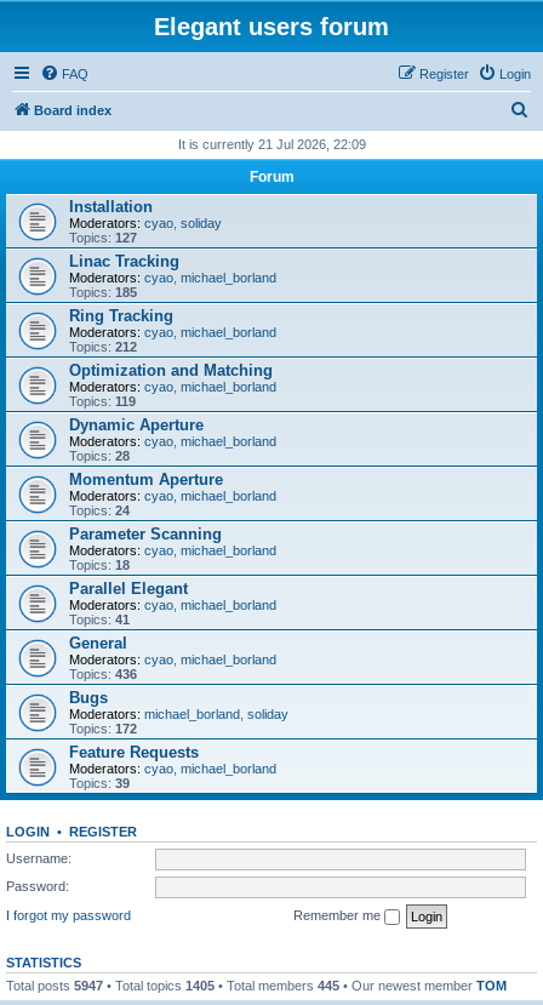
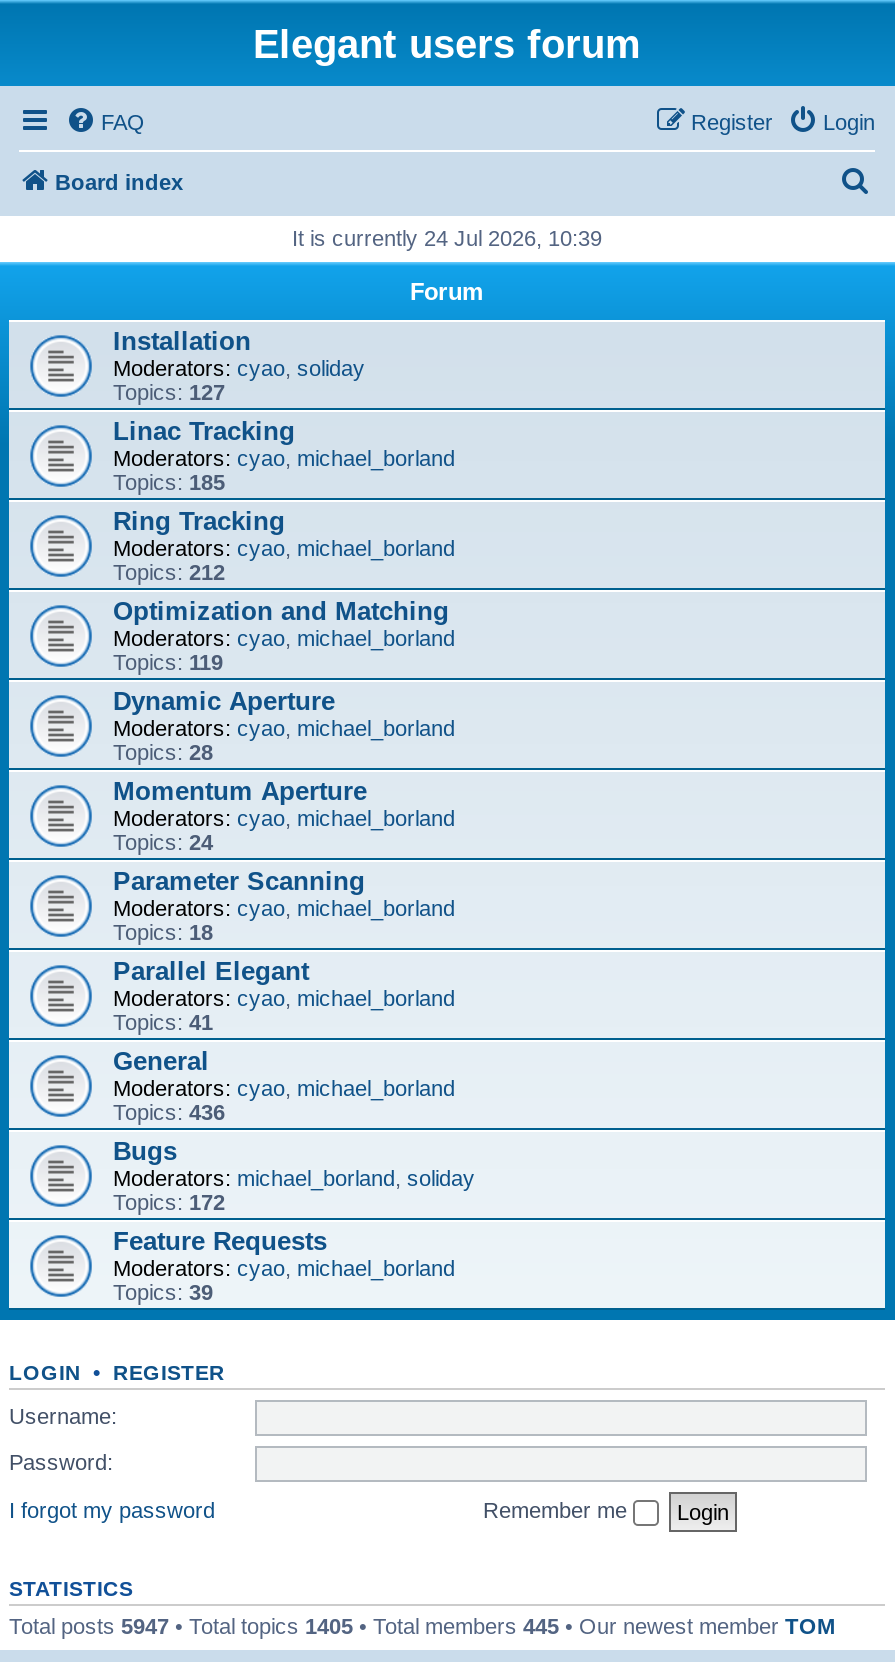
[178,137,365,152] It is currently 21 Jul 2026, 22:09 -> [292,226,602,250] It is currently 24 Jul 2026, 10:39

